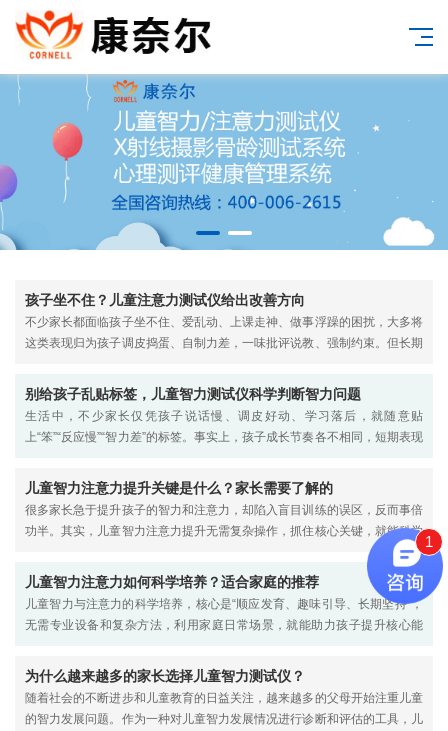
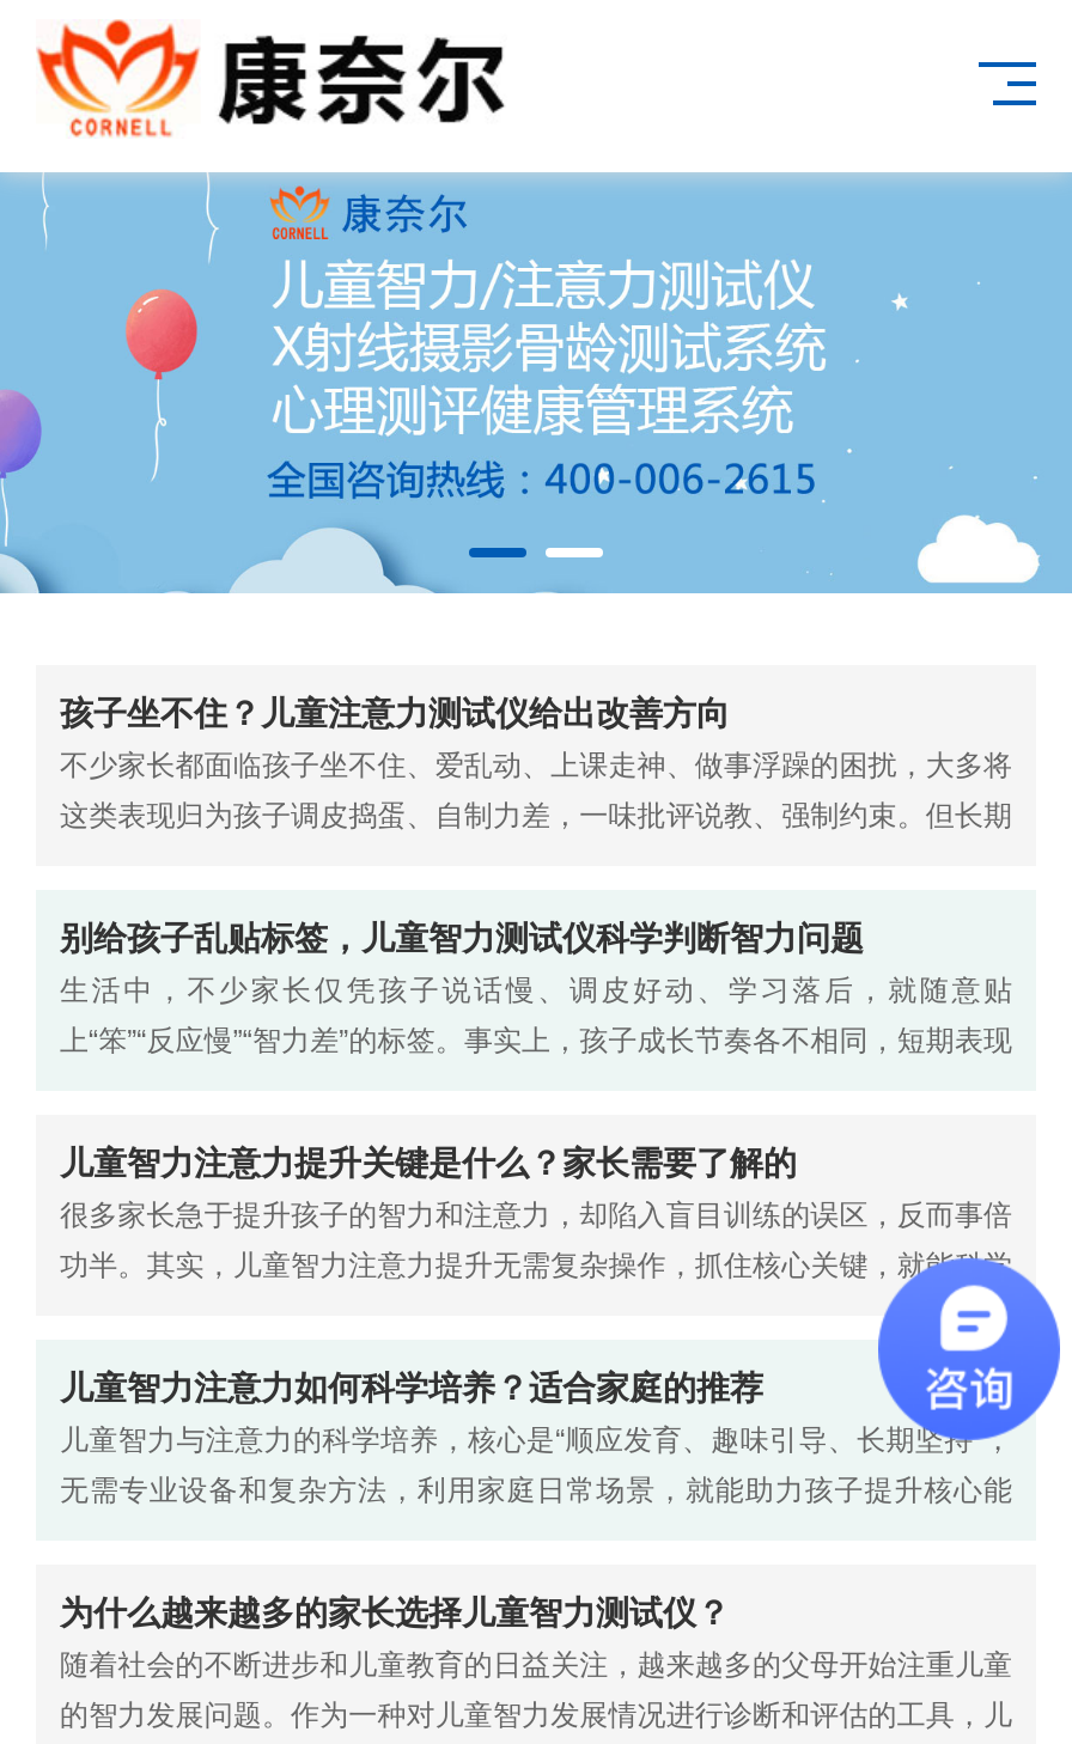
[425,532,433,549] 1 -> none

